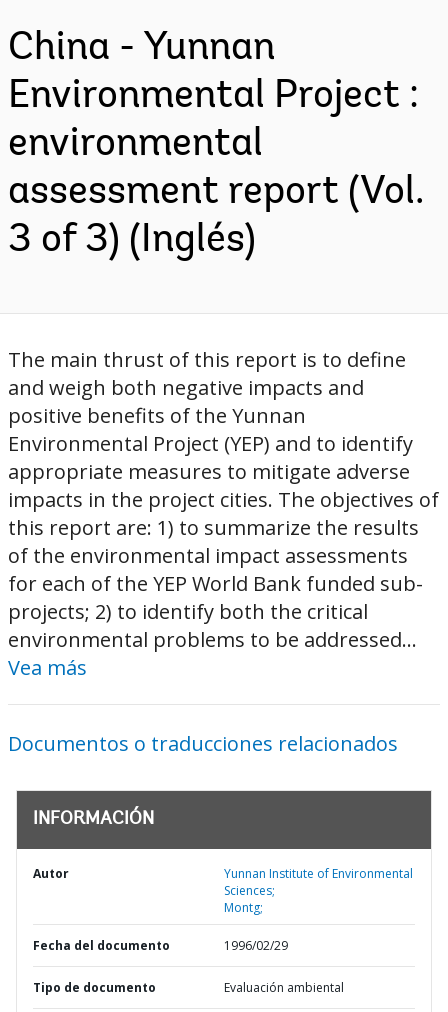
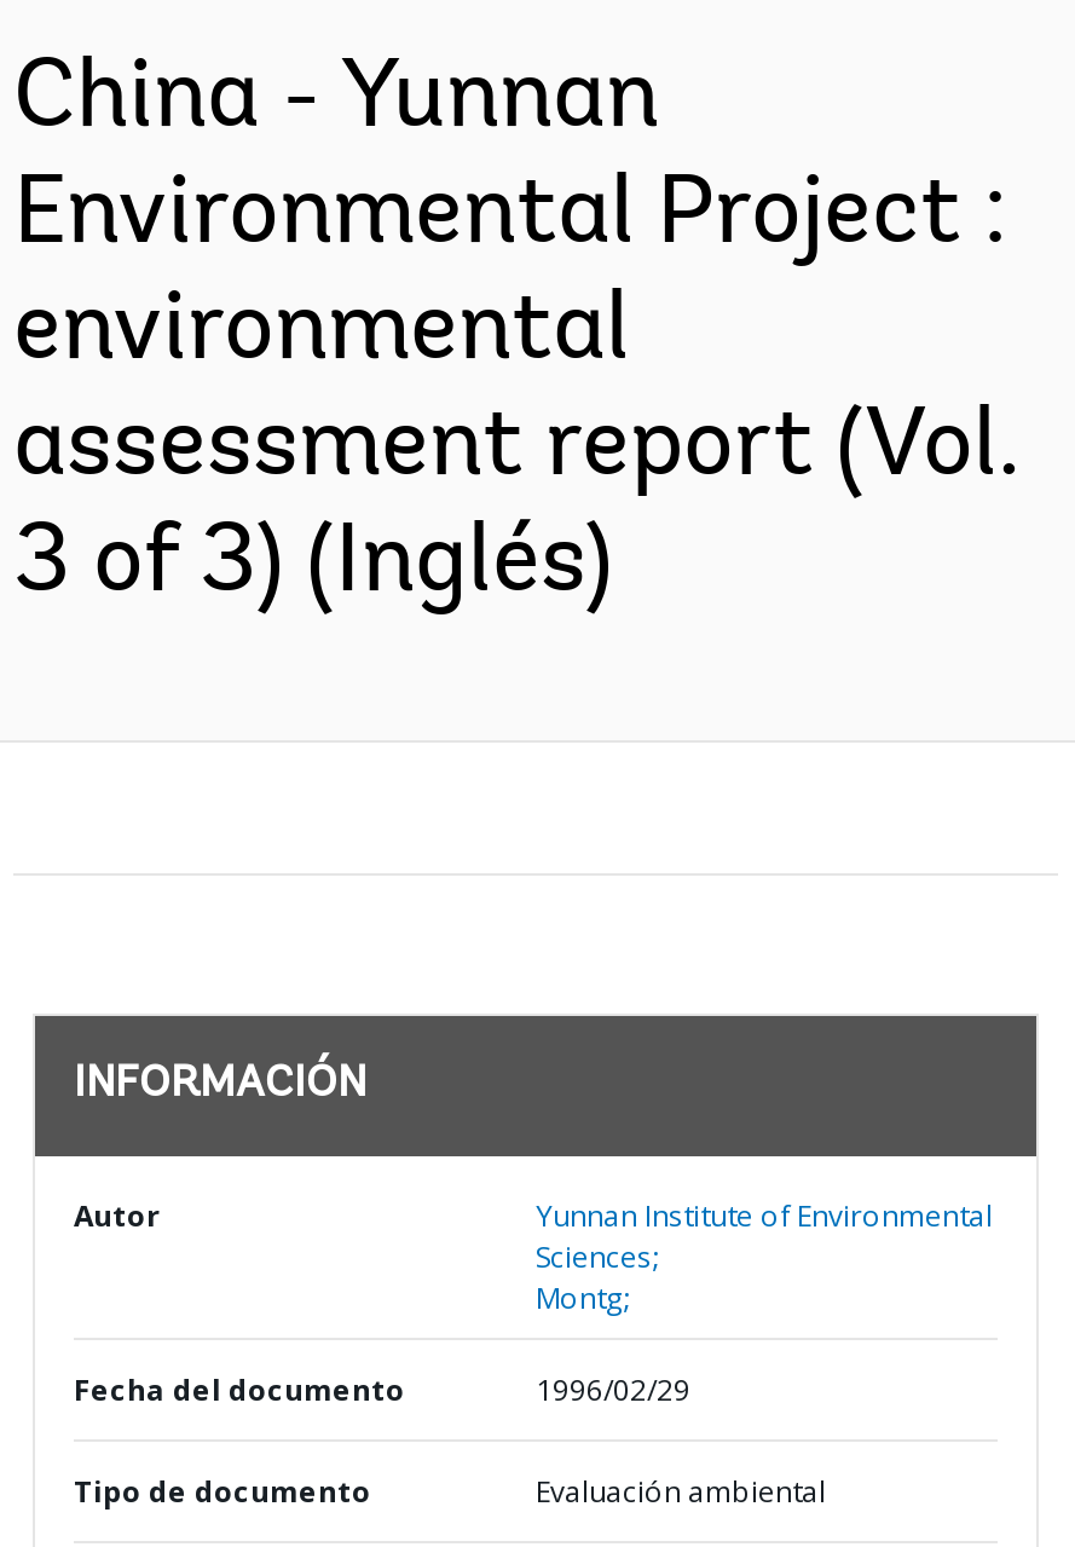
[8,346,439,757] The main thrust of this report is to define | and weigh both negative impacts and | positive benefits of the Yunnan | Environmental Project (YEP) and to identify | appropriate measures to mitigate adverse | impacts in the project cities. The objectives of | this report are: 1) to summarize the results | of the environmental impact assessments | for each of the YEP World Bank funded sub- | projects; 2) to identify both the critical | environmental problems to be addressed... | Vea más | Documentos o traducciones relacionados -> none

